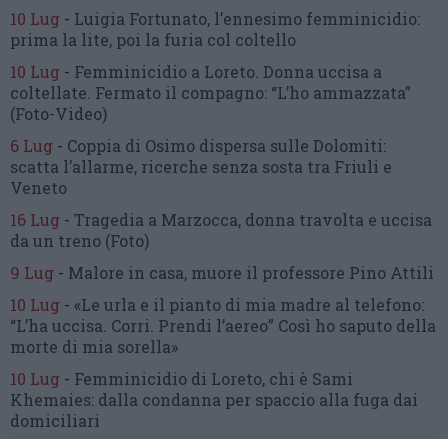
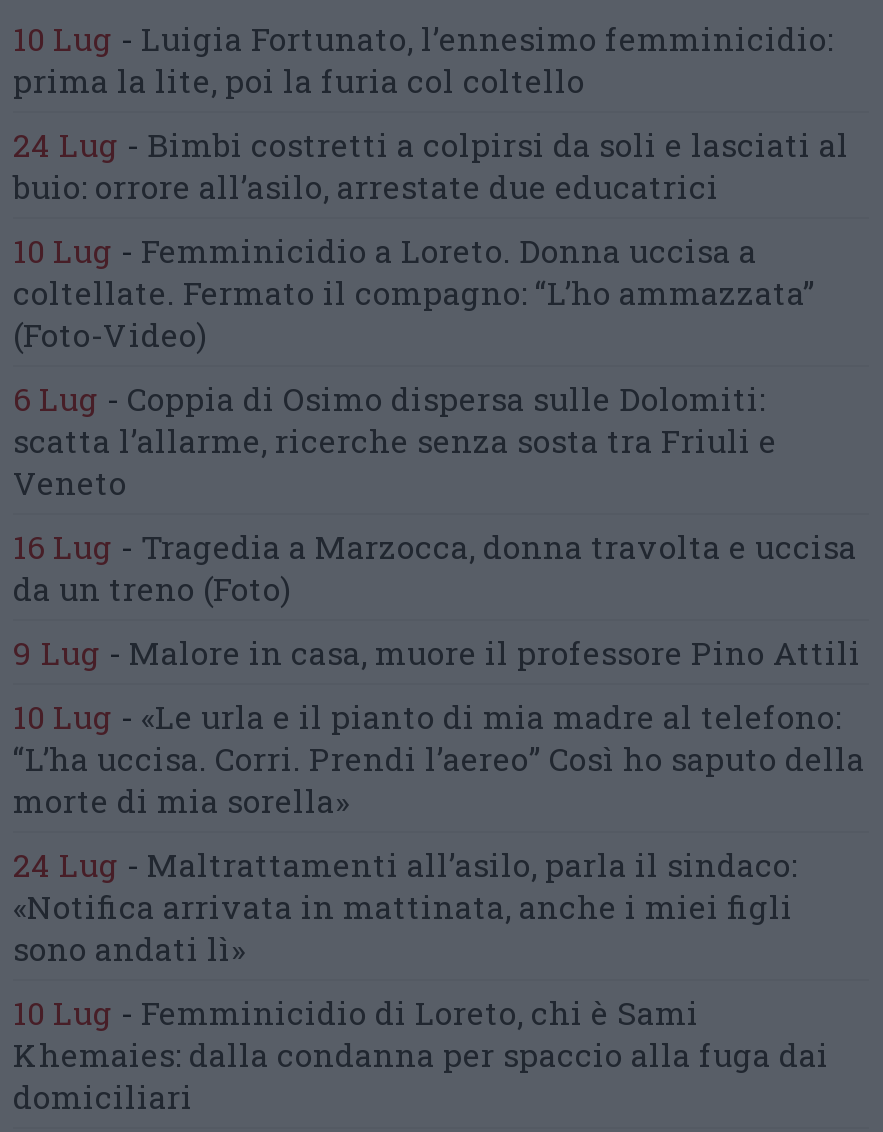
none -> [13,122,849,206] 24 Lug - Bimbi costretti a colpirsi da soli e lasciati al | buio: orrore all’asilo, arrestate due educatrici
none -> [13,842,797,968] 24 Lug - Maltrattamenti all’asilo, parla il sindaco: | «Notifica arrivata in mattinata, anche i miei figli | sono andati lì»

